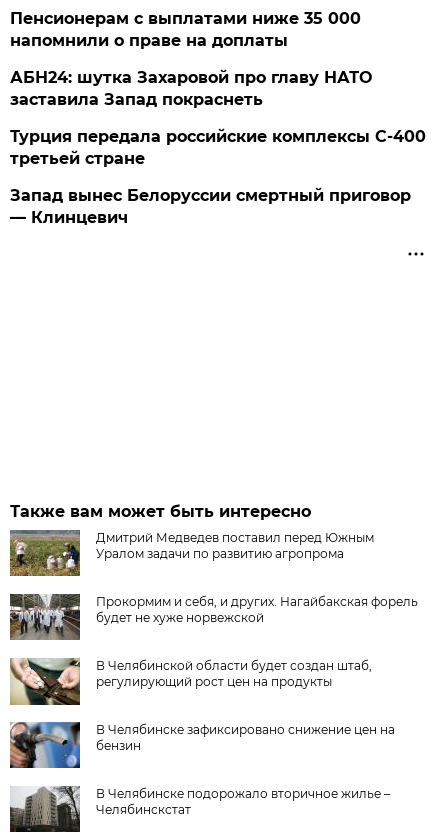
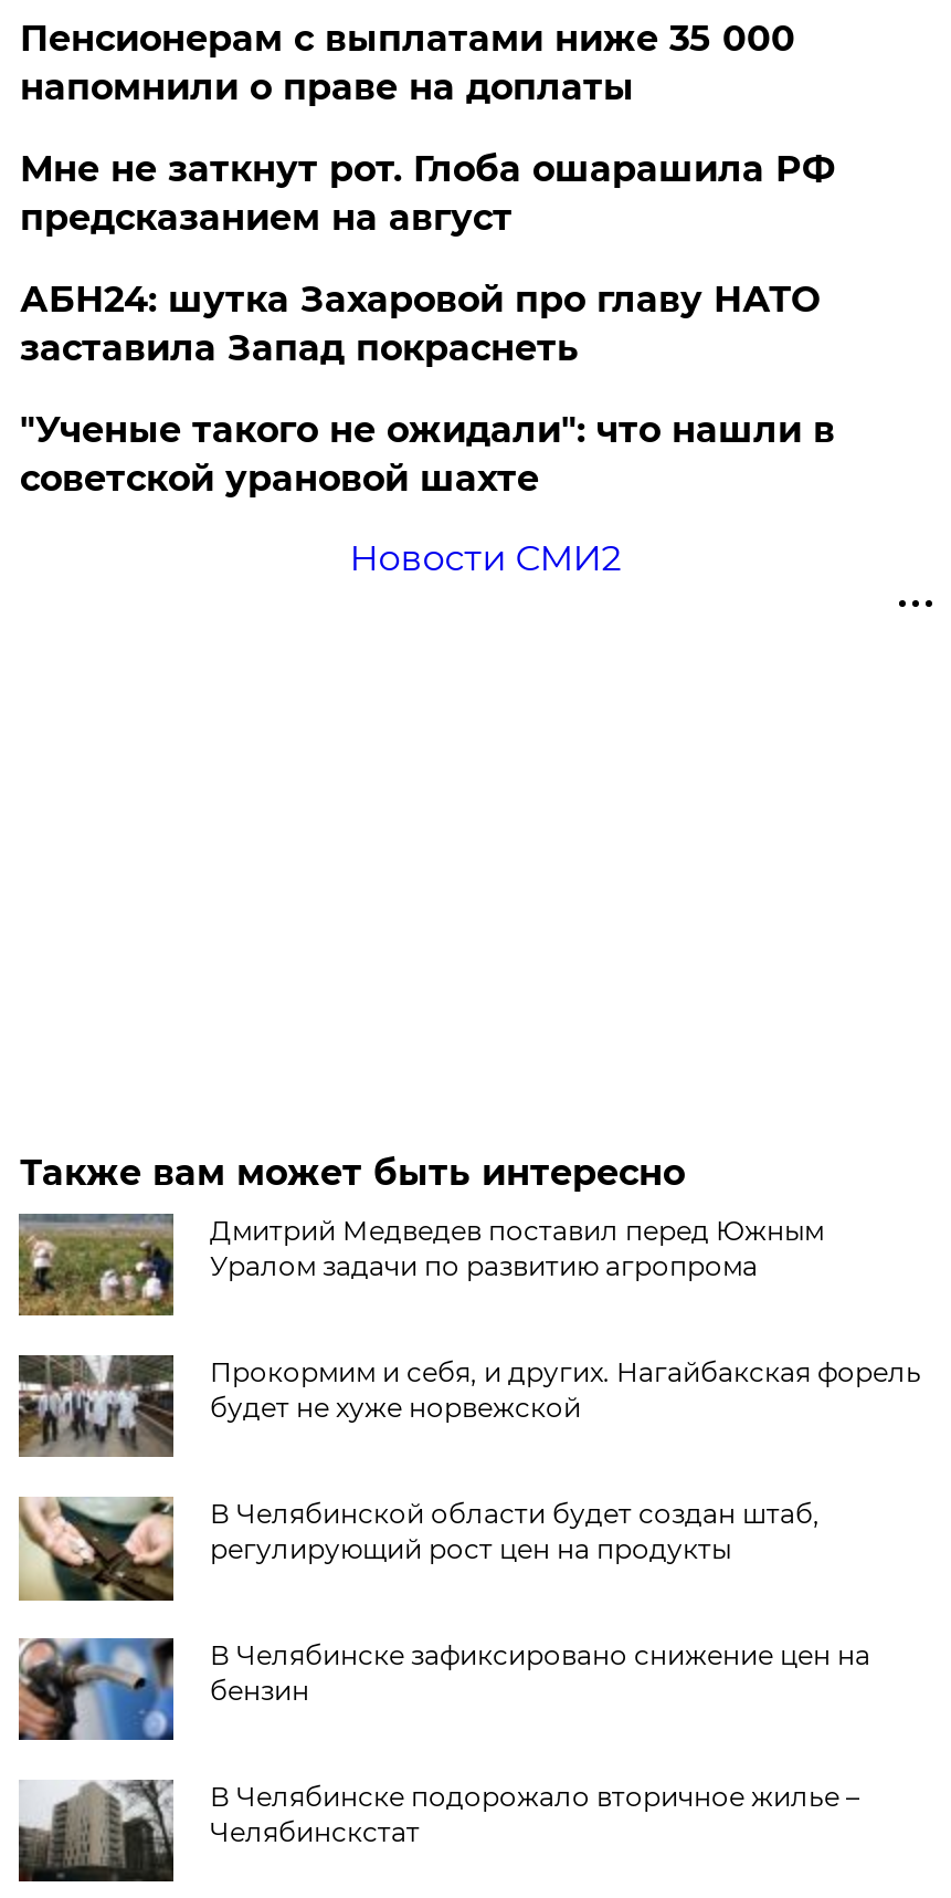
none -> [20,148,835,239] Мне не заткнут рот. Глоба ошарашила РФ | предсказанием на август
moved [10,68,372,109] -> [20,278,819,369]: АБН24: шутка Захаровой про главу НАТО | заставила Запад покраснеть
[10,127,426,168] Турция передала российские комплексы С-400 | третьей стране -> [20,409,835,499] "Ученые такого не ожидали": что нашли в | советской урановой шахте
[10,186,411,227] Запад вынес Белоруссии смертный приговор | — Клинцевич -> [349,537,621,579] Новости СМИ2

